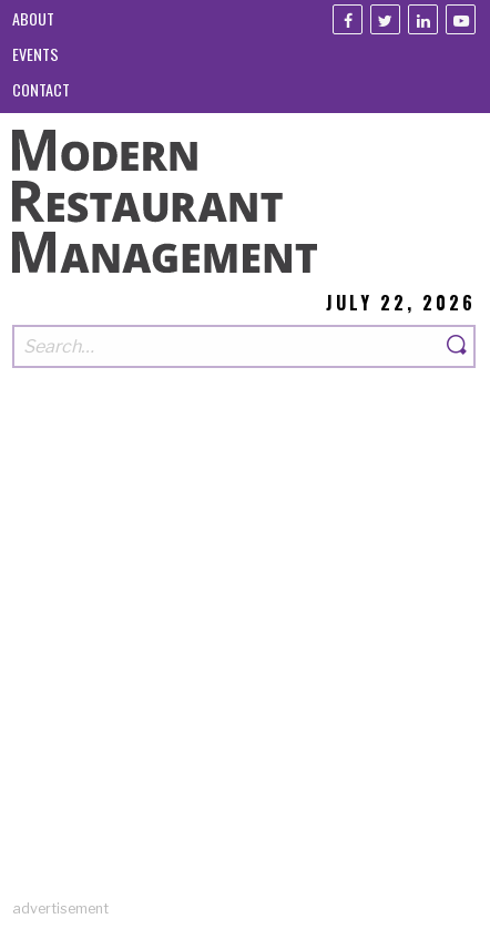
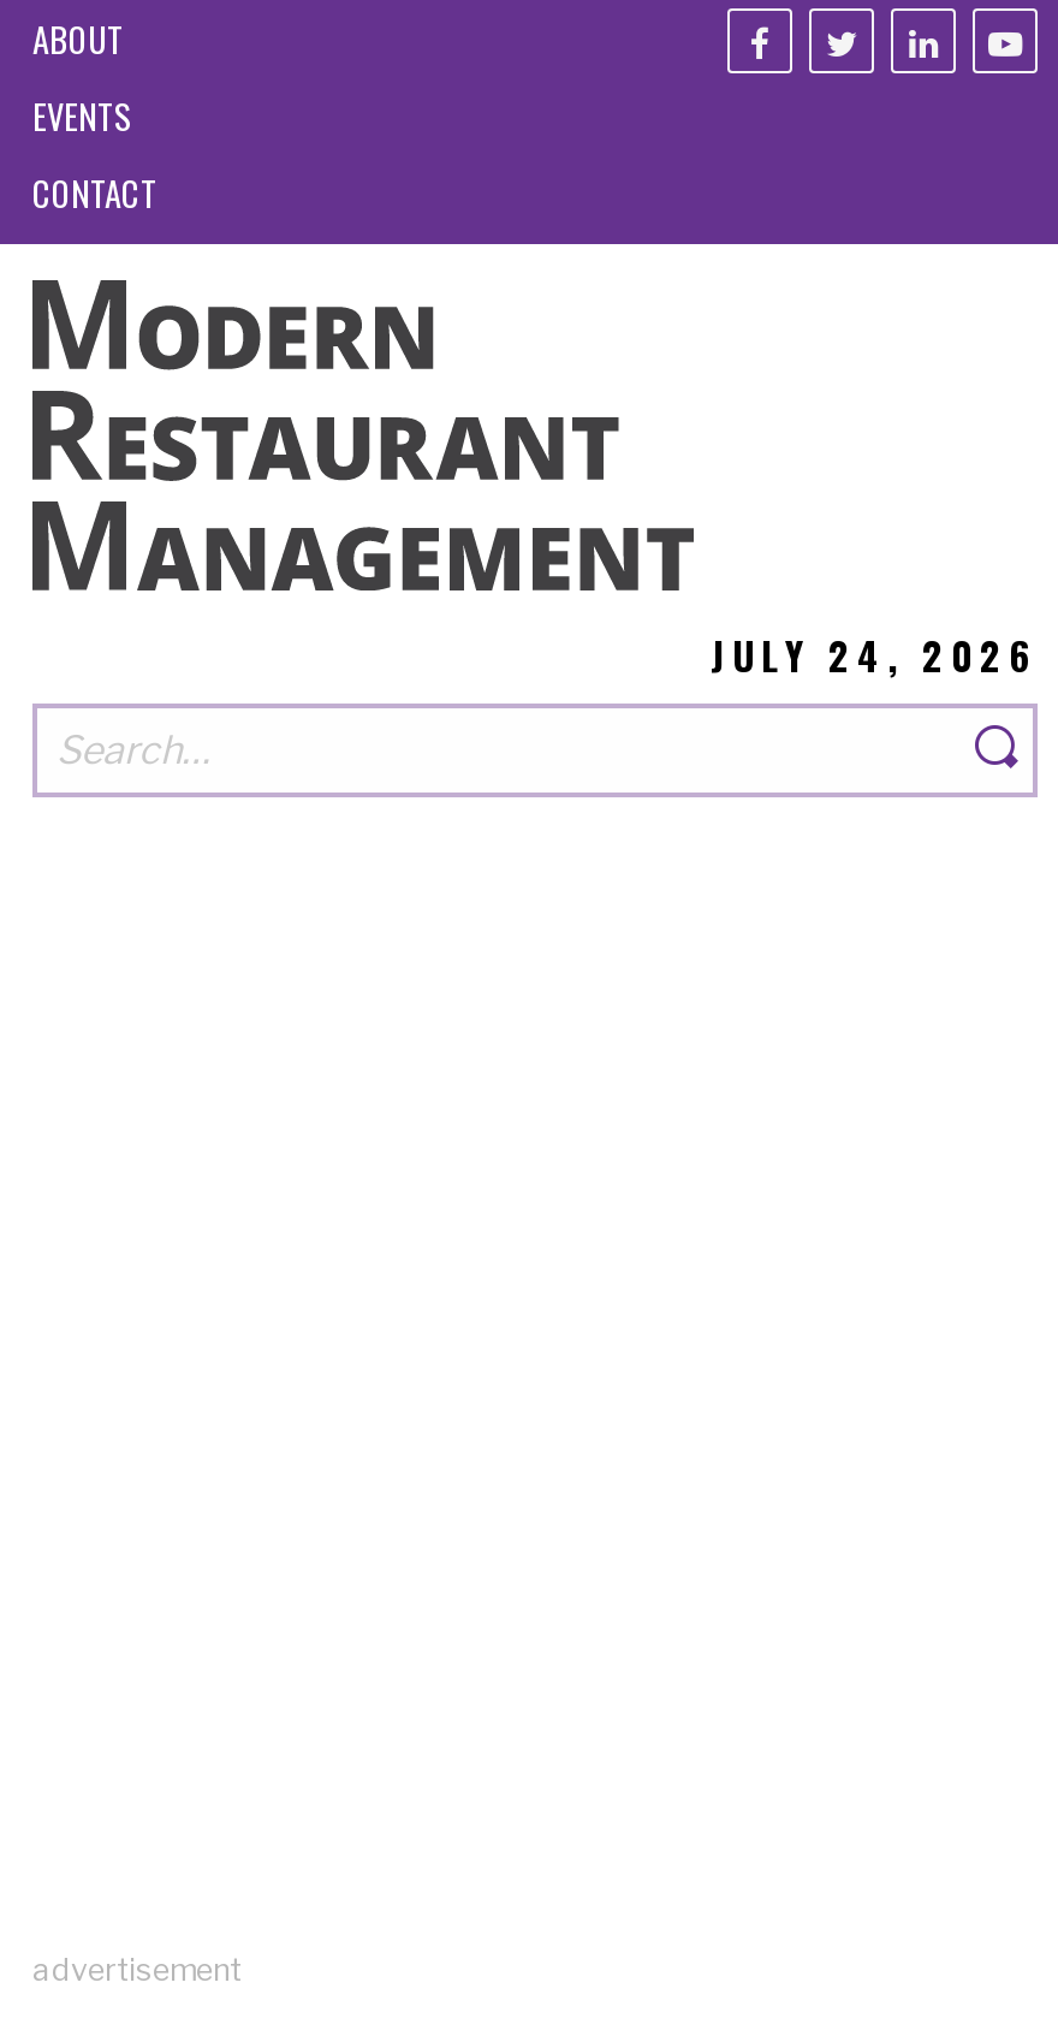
[326,289,476,316] JULY 22, 2026 -> [711,626,1038,684] JULY 24, 2026

